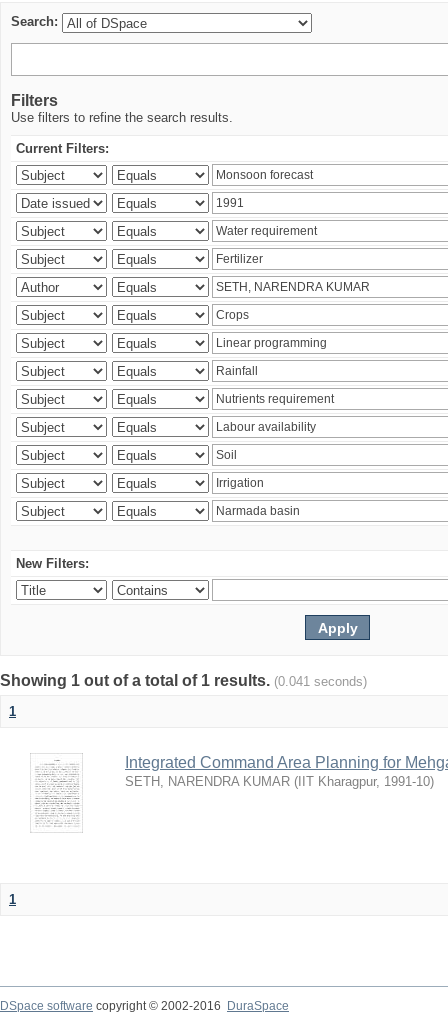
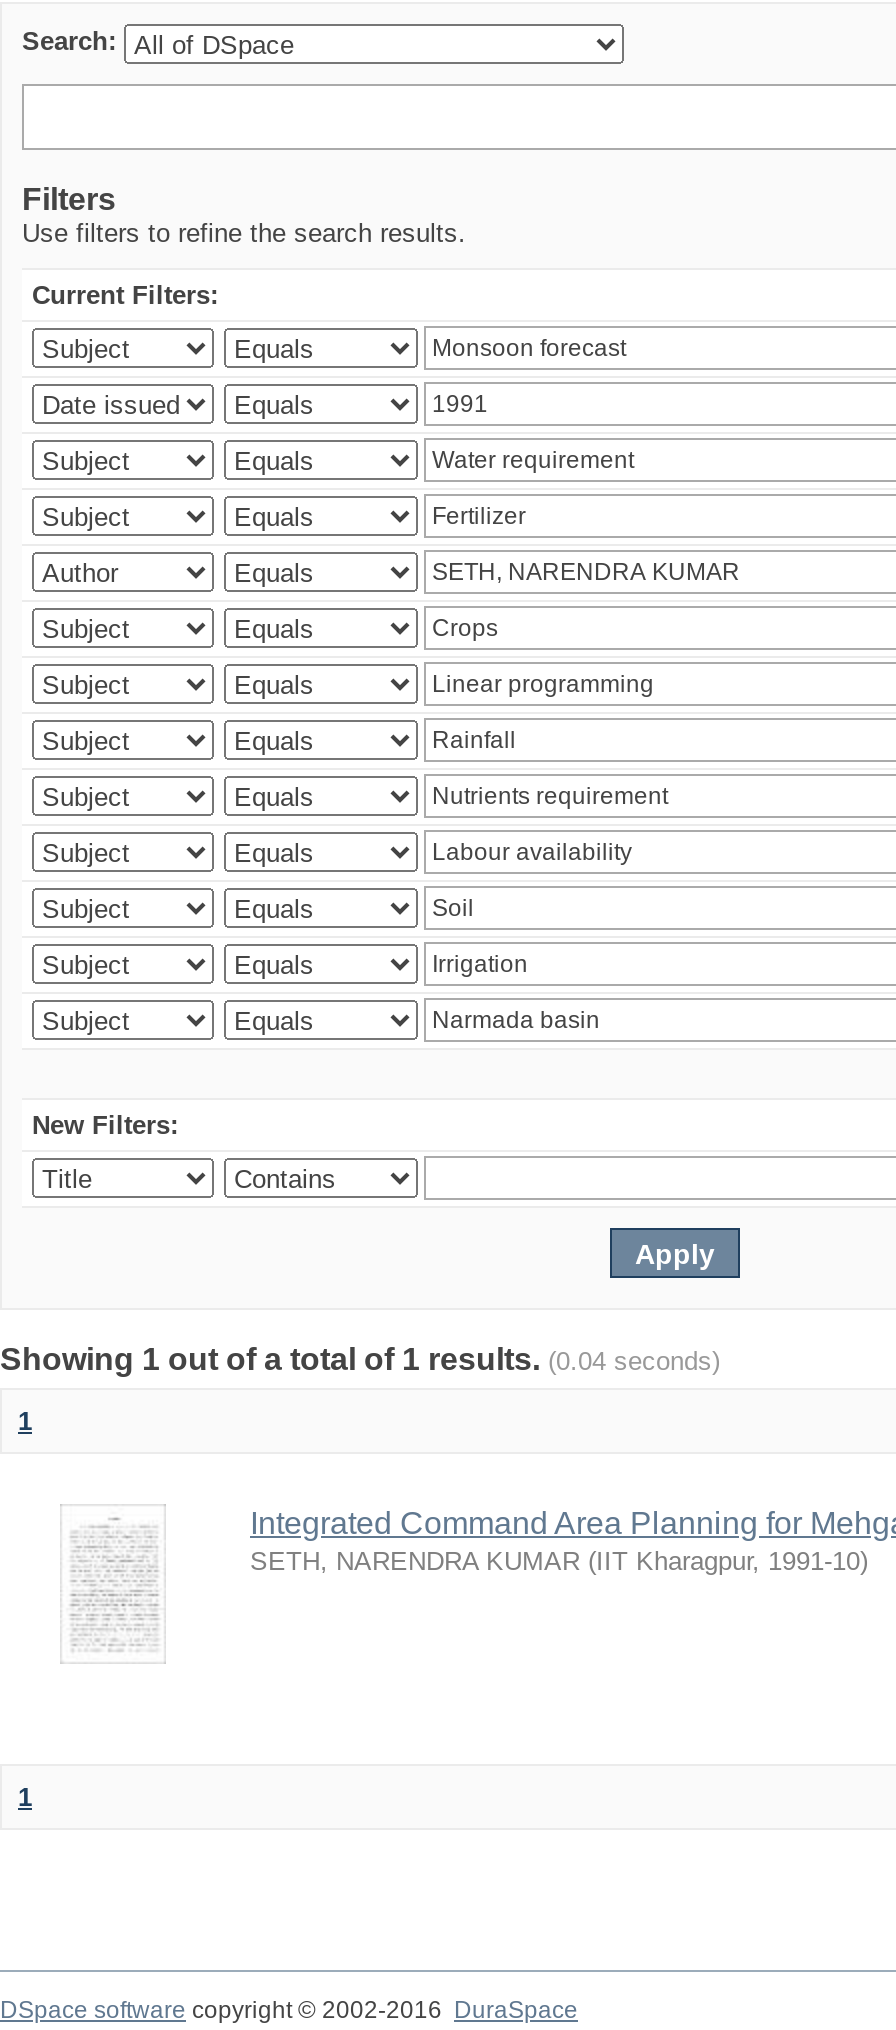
[0,672,367,689] Showing 1 out of a total of 1 results. (0.041 seconds) -> [0,1342,720,1376] Showing 1 out of a total of 1 results. (0.04 seconds)

